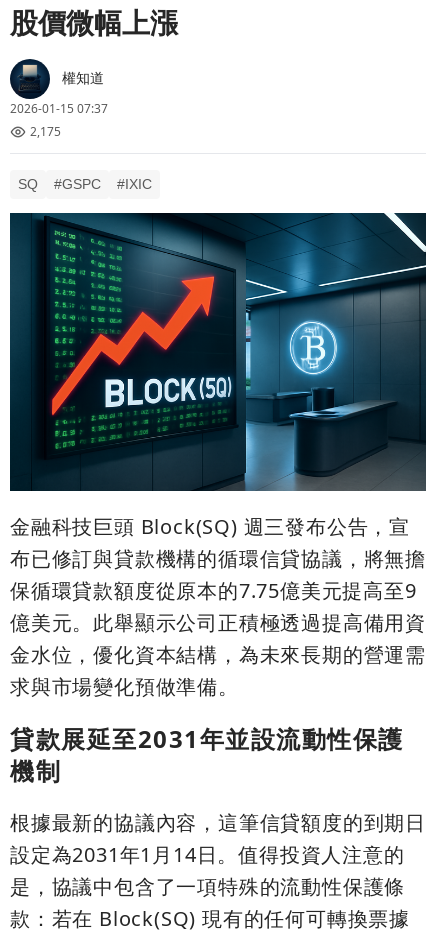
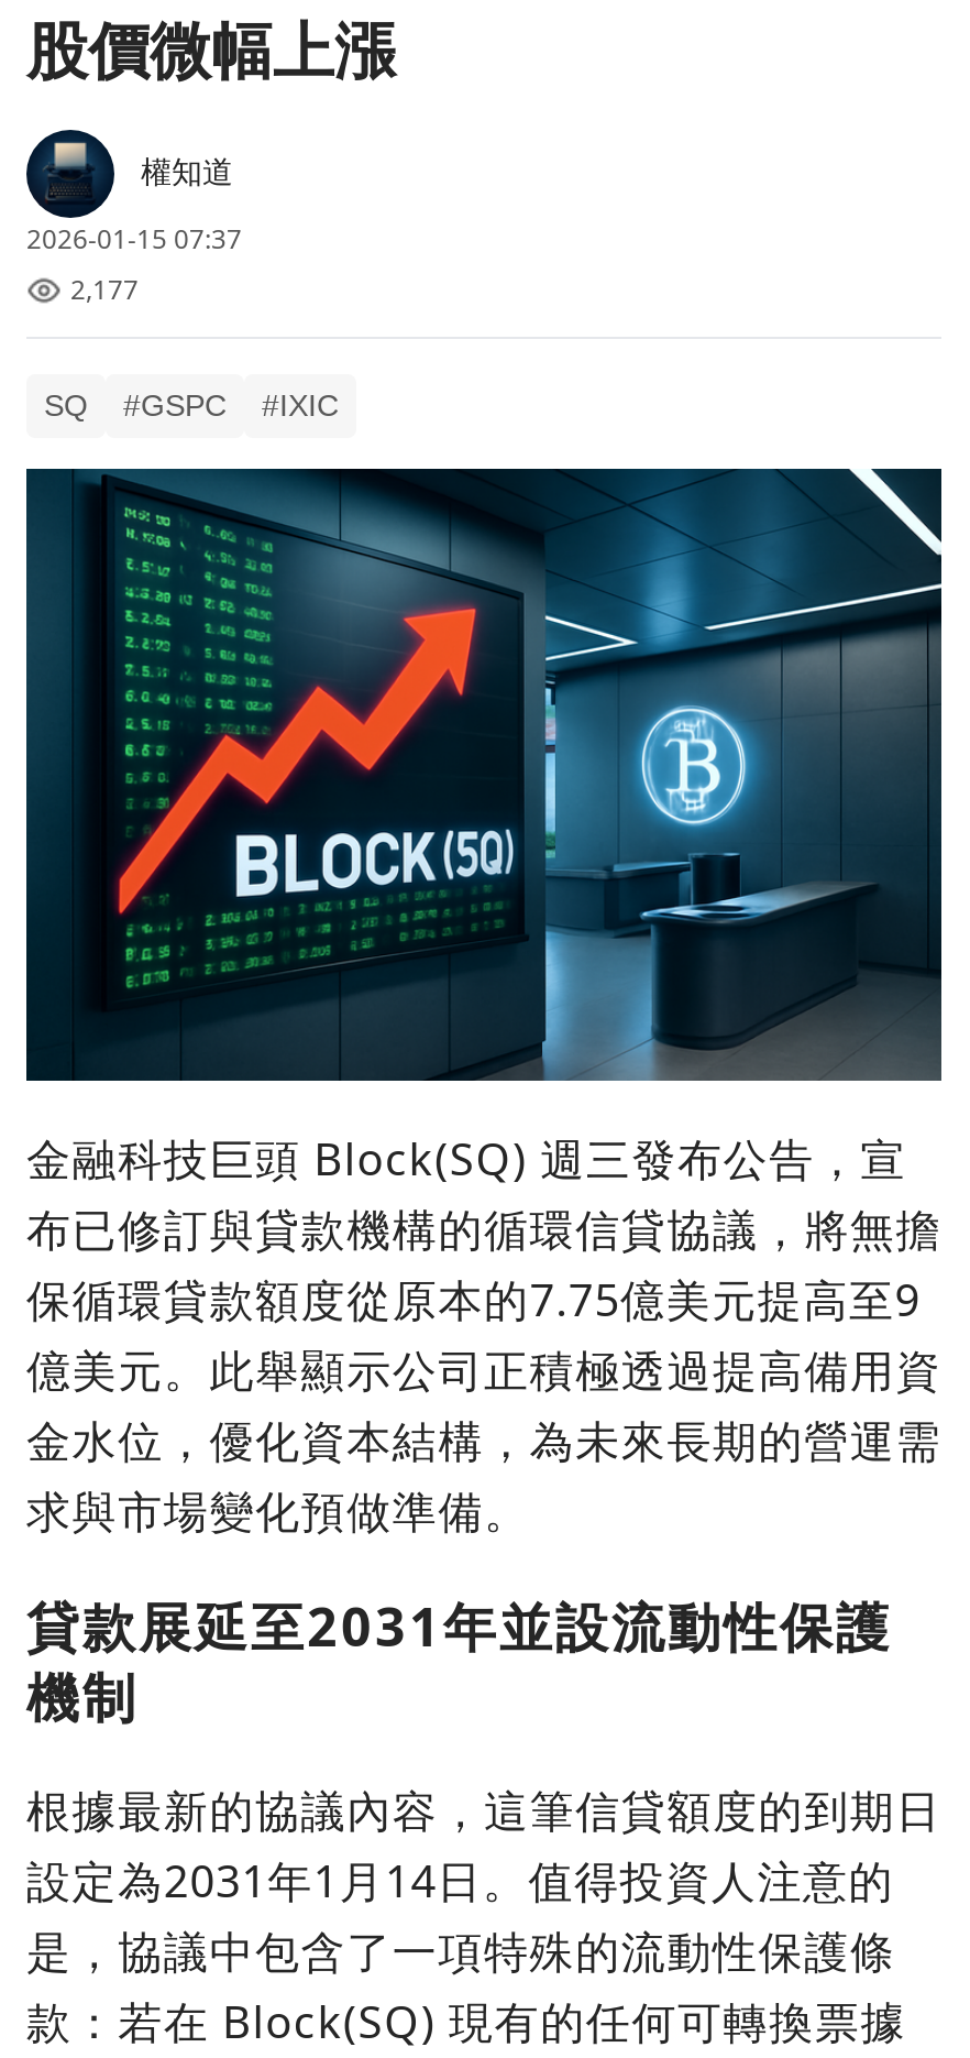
[30,123,61,140] 2,175 -> [70,271,139,308] 2,177

